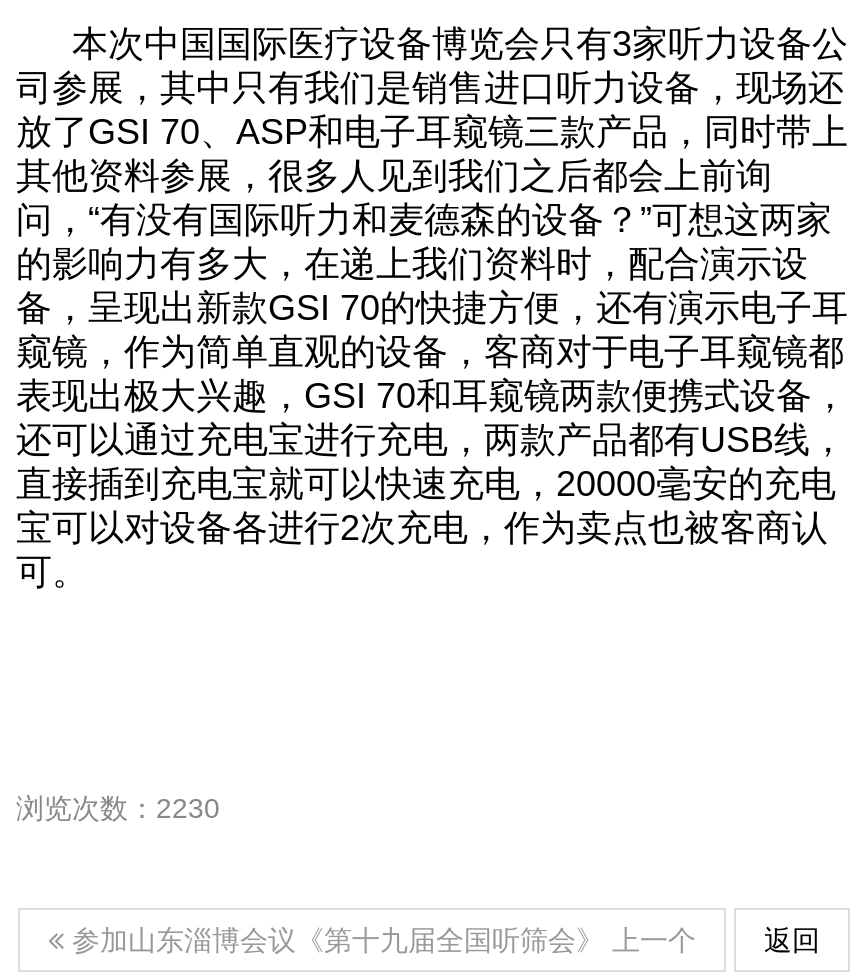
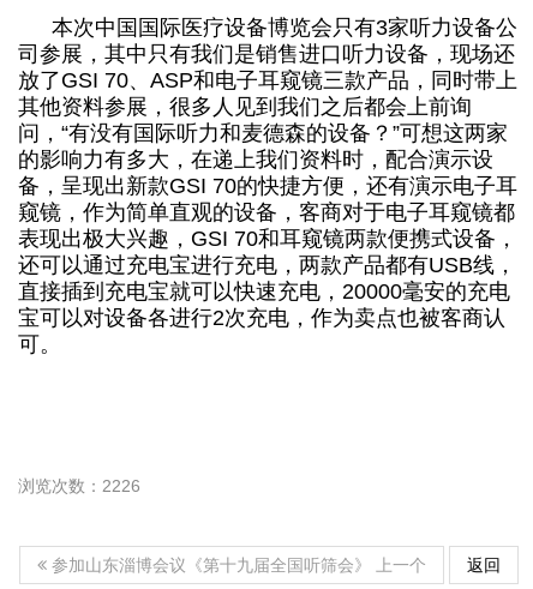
[16,791,220,823] 浏览次数：2230 -> [18,476,140,495] 浏览次数：2226

